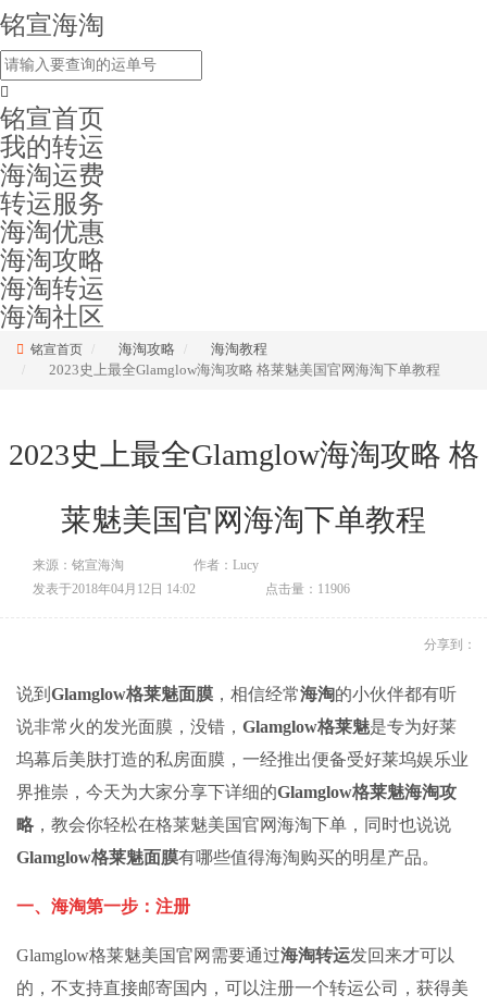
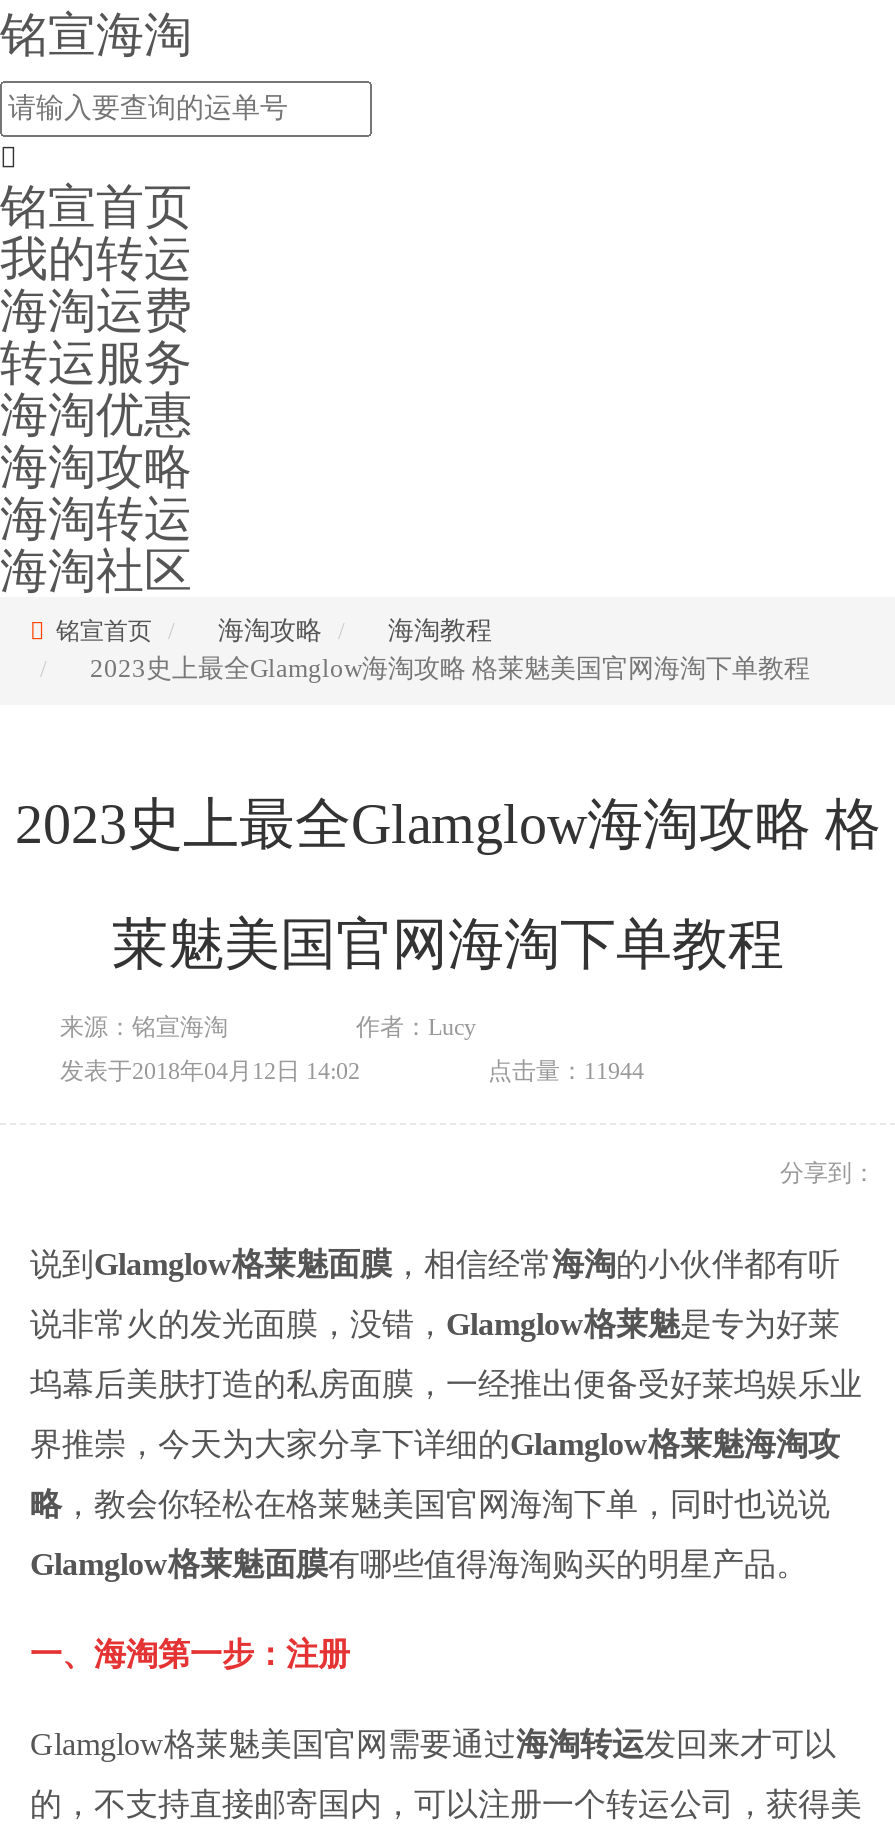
[265,581,350,597] 点击量：11906 -> [488,1057,644,1085] 点击量：11944

